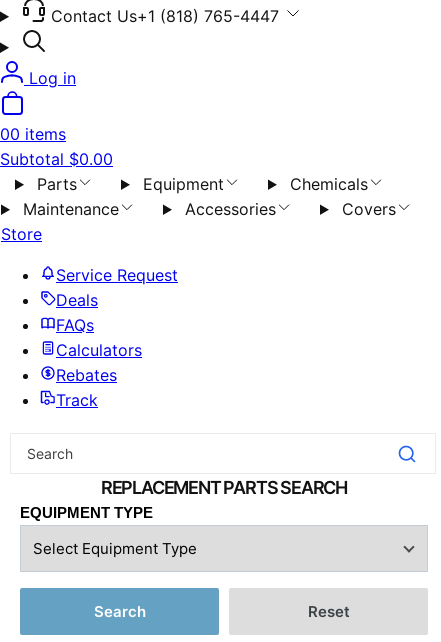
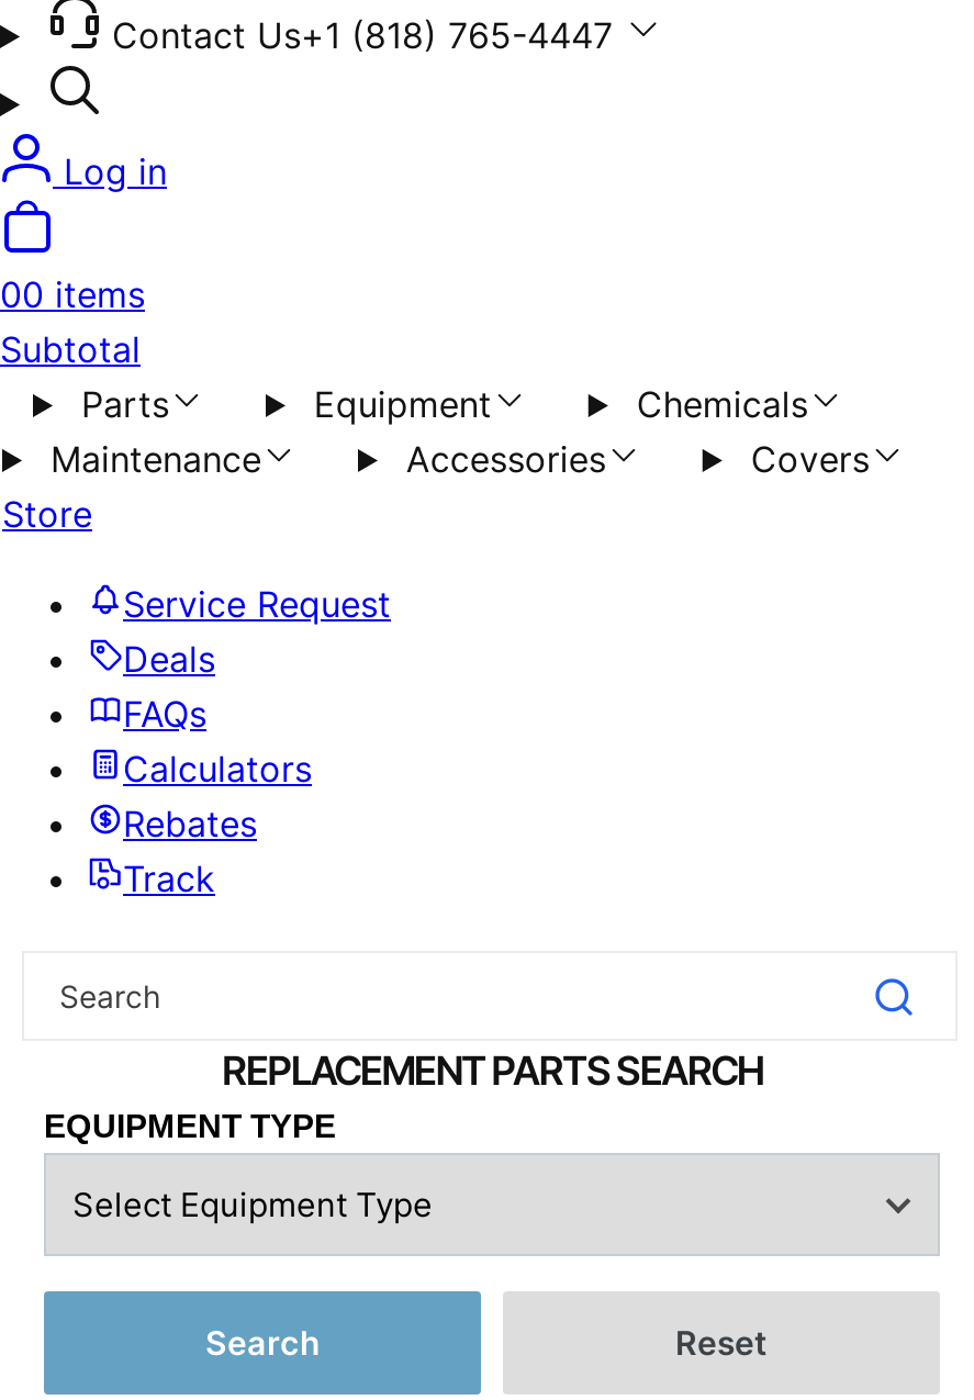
[0,149,113,169] Subtotal $0.00 -> [0,327,141,371] Subtotal

